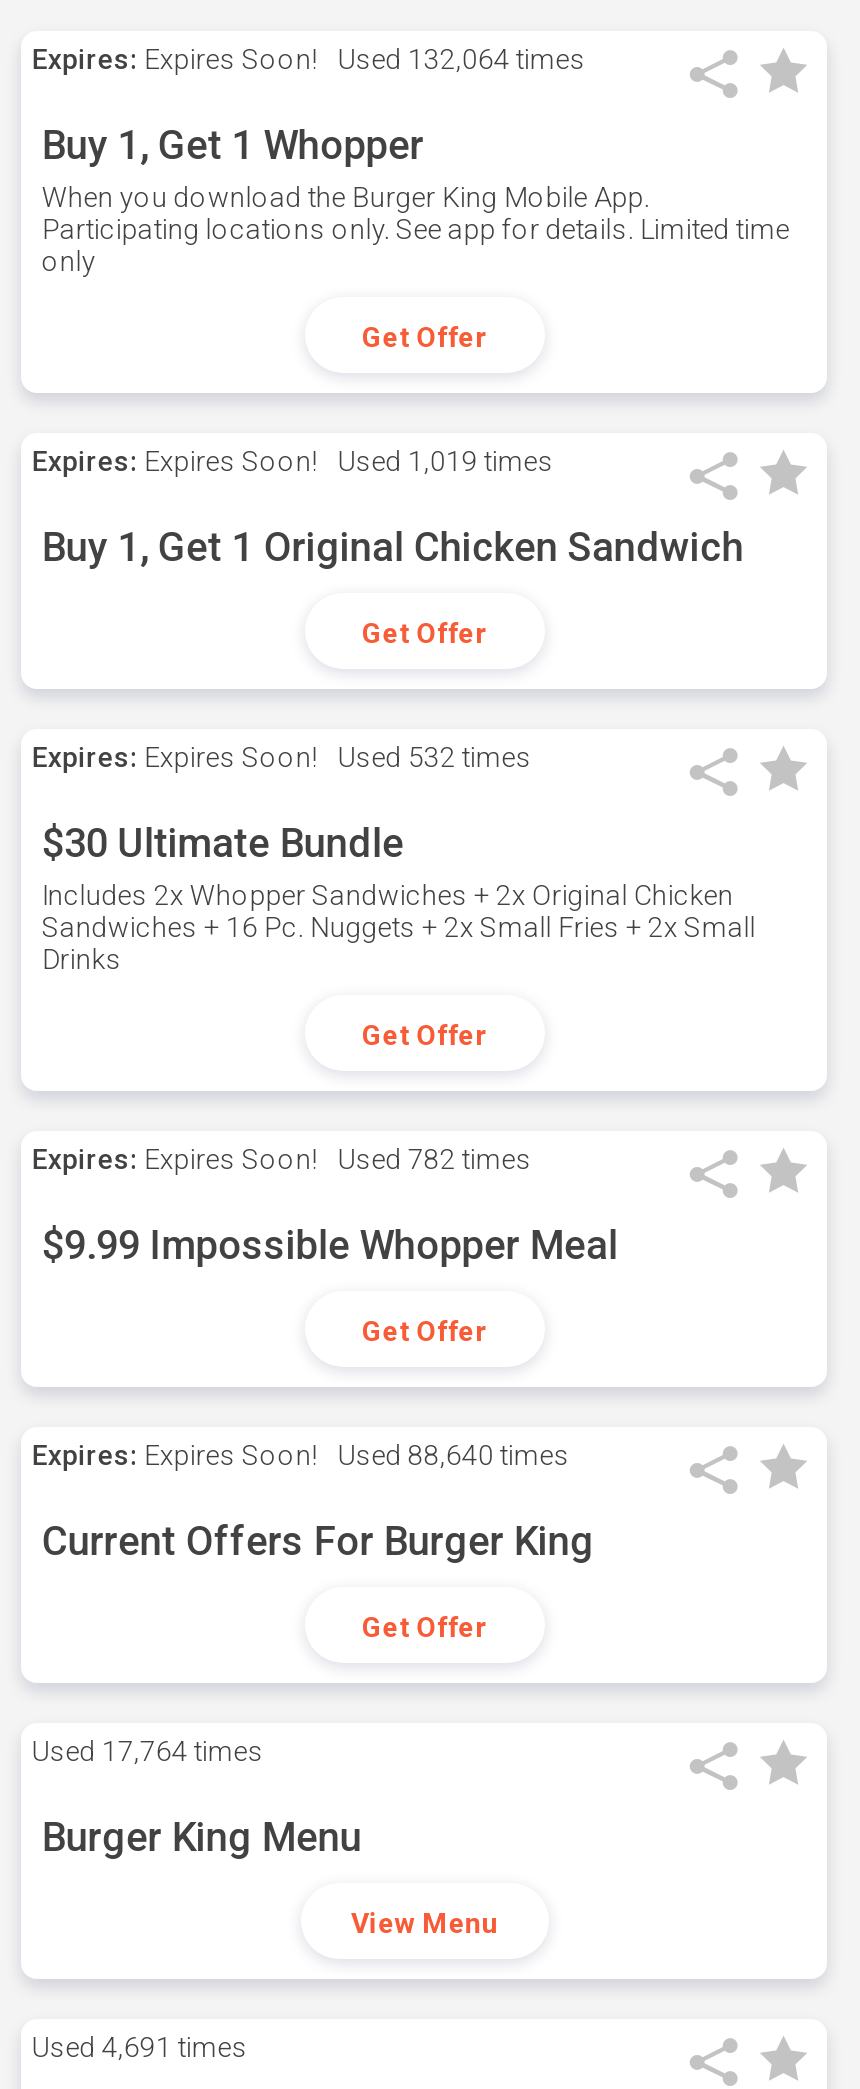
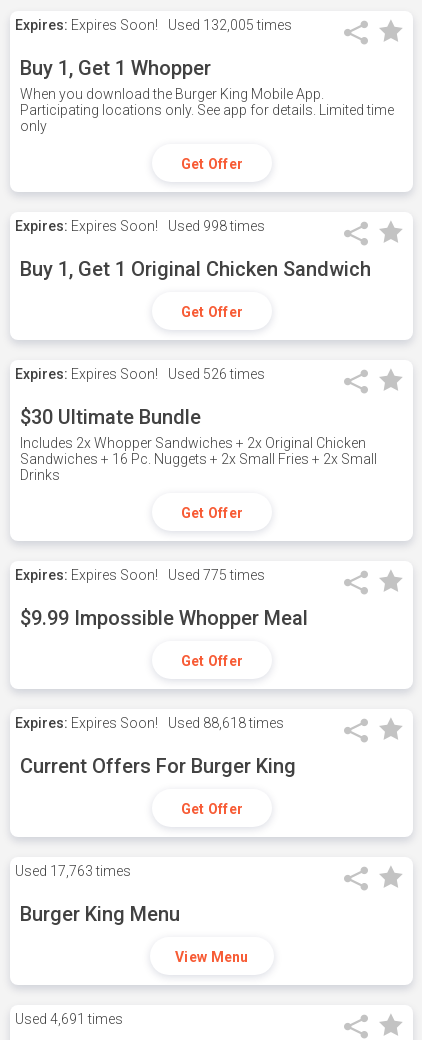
[32,43,586,75] Expires: Expires Soon! Used 132,064 times -> [15,17,292,33] Expires: Expires Soon! Used 132,005 times
[32,445,554,477] Expires: Expires Soon! Used 1,019 times -> [15,218,265,234] Expires: Expires Soon! Used 998 times
[32,741,532,773] Expires: Expires Soon! Used 532 times -> [15,366,265,382] Expires: Expires Soon! Used 526 times
[32,1143,532,1175] Expires: Expires Soon! Used 782 times -> [15,567,265,583] Expires: Expires Soon! Used 775 times
[32,1439,570,1471] Expires: Expires Soon! Used 88,640 times -> [15,715,284,731] Expires: Expires Soon! Used 88,618 times
[32,1735,264,1767] Used 17,764 times -> [15,863,131,879] Used 17,763 times

